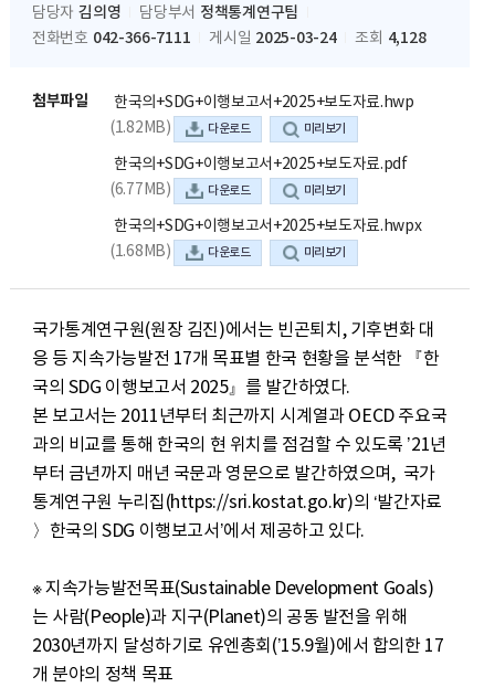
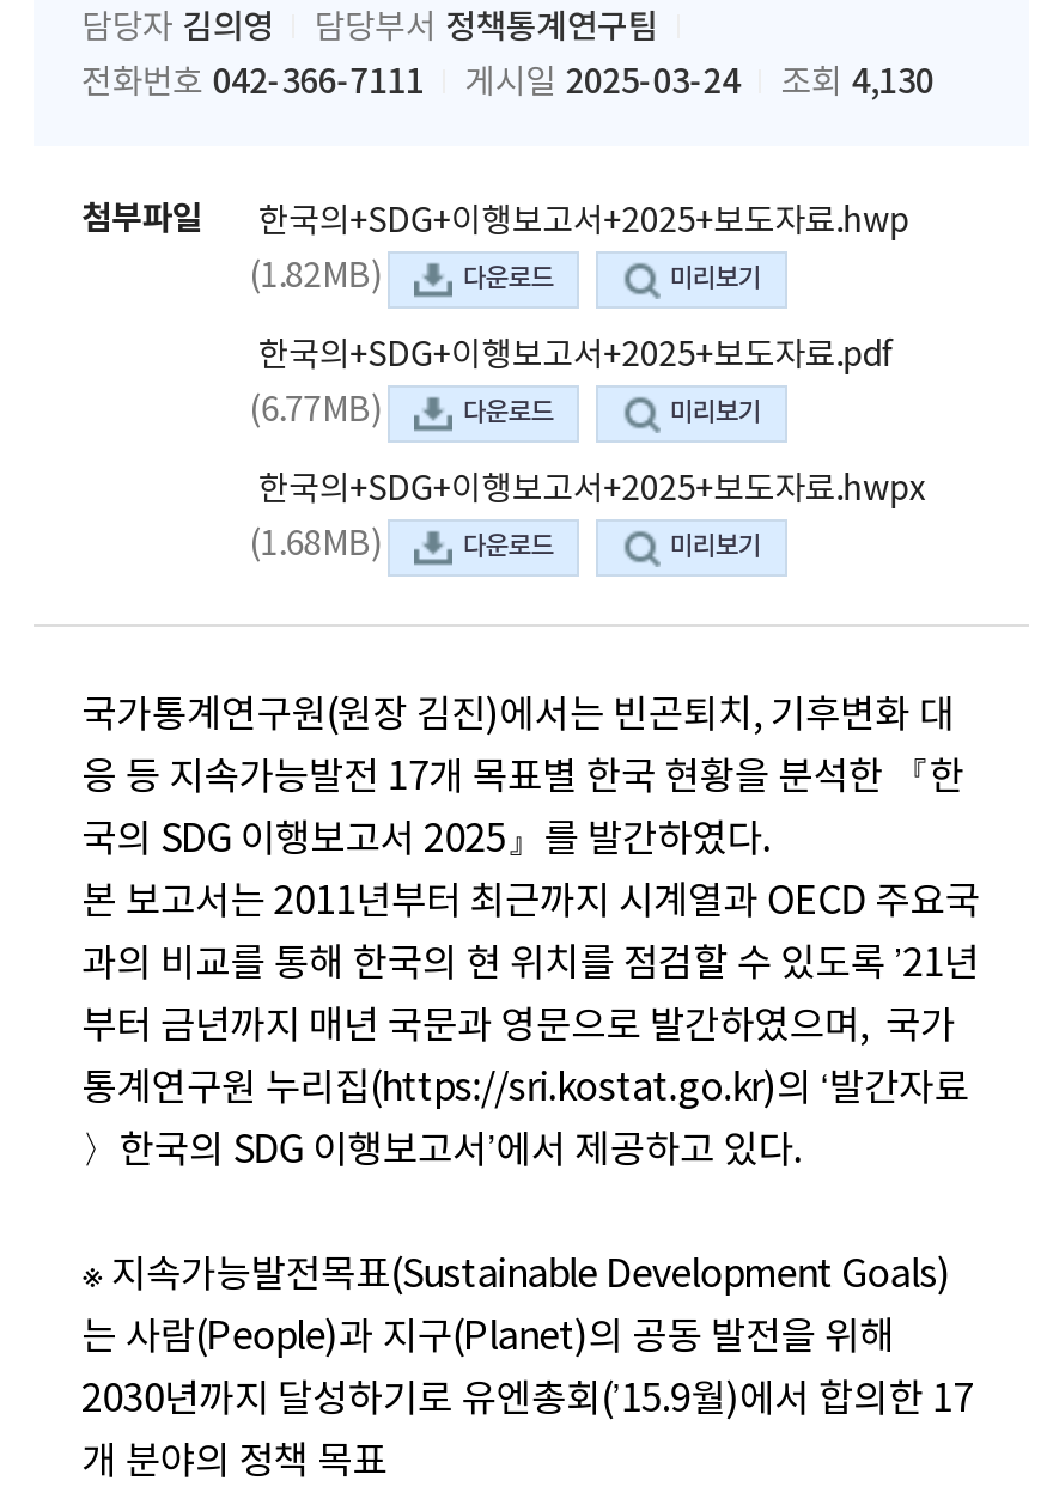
[32,29,426,47] 전화번호 042-366-7111 게시일 2025-03-24 조회 4,128 -> [81,62,934,103] 전화번호 042-366-7111 게시일 2025-03-24 조회 4,130

